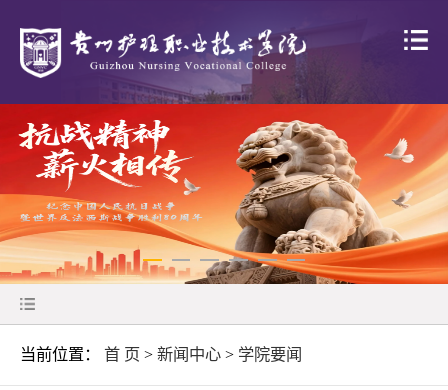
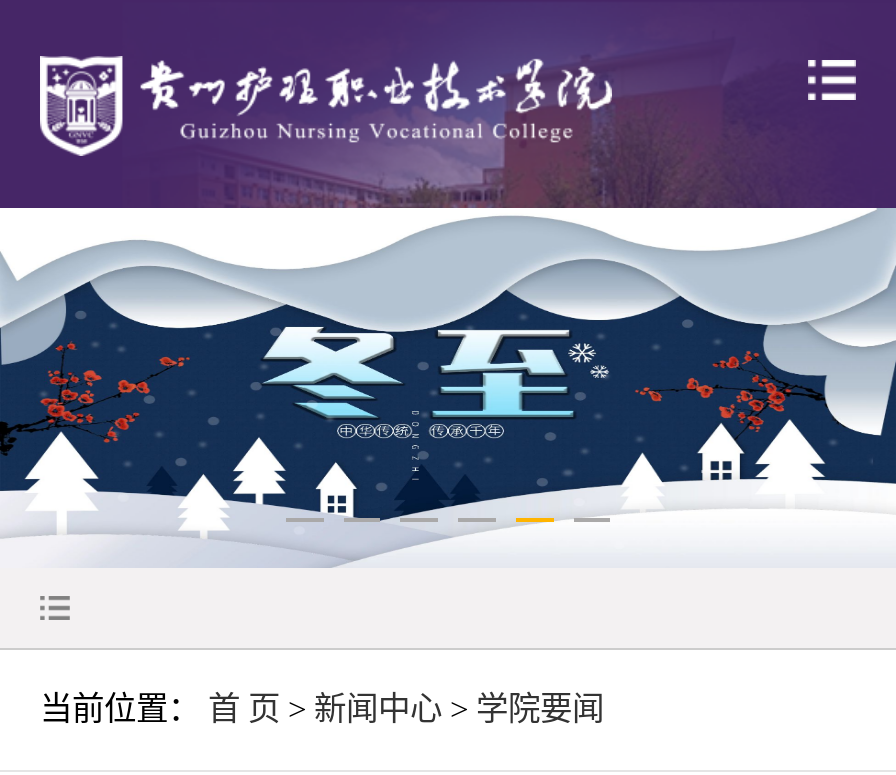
[3,103,445,285] [image] -> [6,206,890,568] [image]

